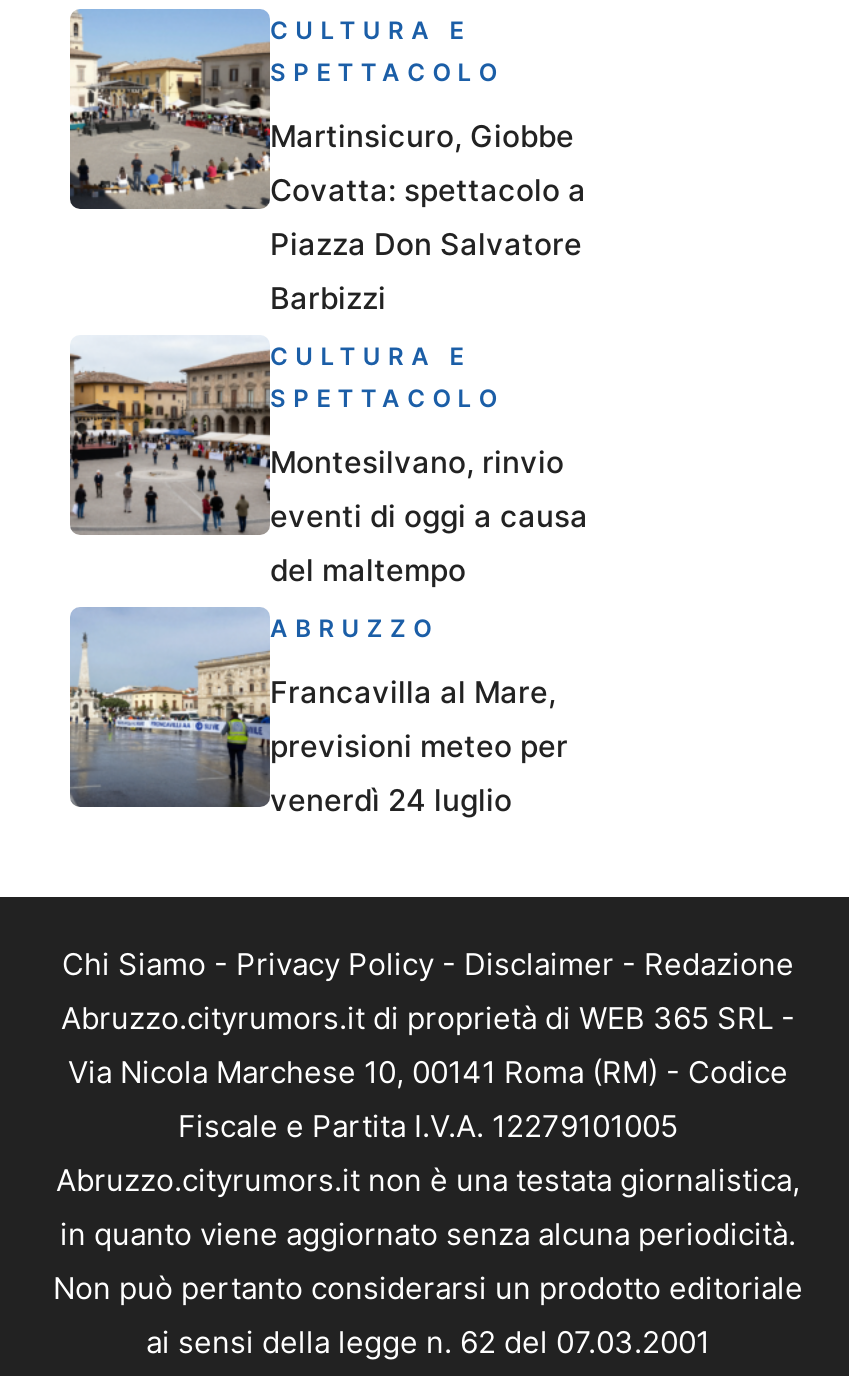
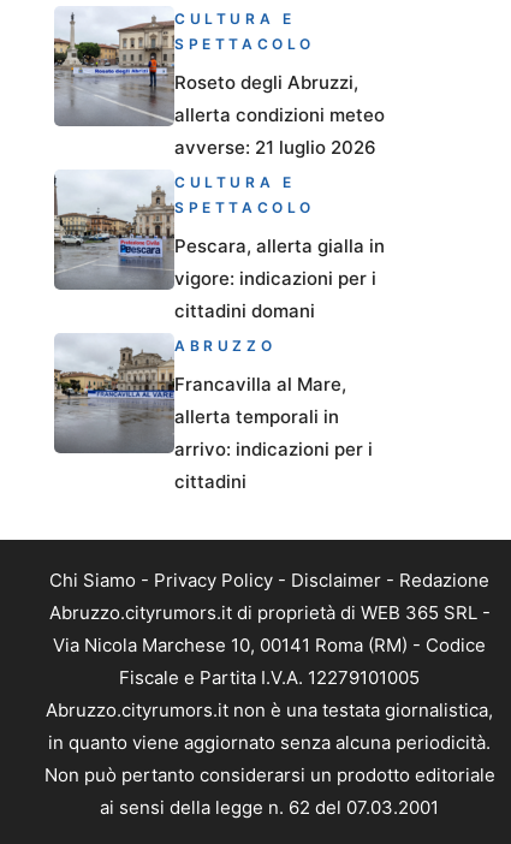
[68,9,586,317] [image] | Martinsicuro, Giobbe | Covatta: spettacolo a | Piazza Don Salvatore | Barbizzi -> [53,7,385,159] [image] | Roseto degli Abruzzi, | allerta condizioni meteo | avverse: 21 luglio 2026
[70,349,588,589] [image] | Montesilvano, rinvio | eventi di oggi a causa | del maltempo -> [54,176,385,322] [image] | Pescara, allerta gialla in | vigore: indicazioni per i | cittadini domani
moved [270,341,504,413] -> [174,173,315,216]: CULTURA E | SPETTACOLO
[70,607,568,819] [image] | previsioni meteo per | venerdì 24 luglio -> [53,334,373,493] [image] | allerta temporali in | arrivo: indicazioni per i | cittadini
moved [270,613,556,711] -> [174,337,346,395]: ABRUZZO | Francavilla al Mare,

